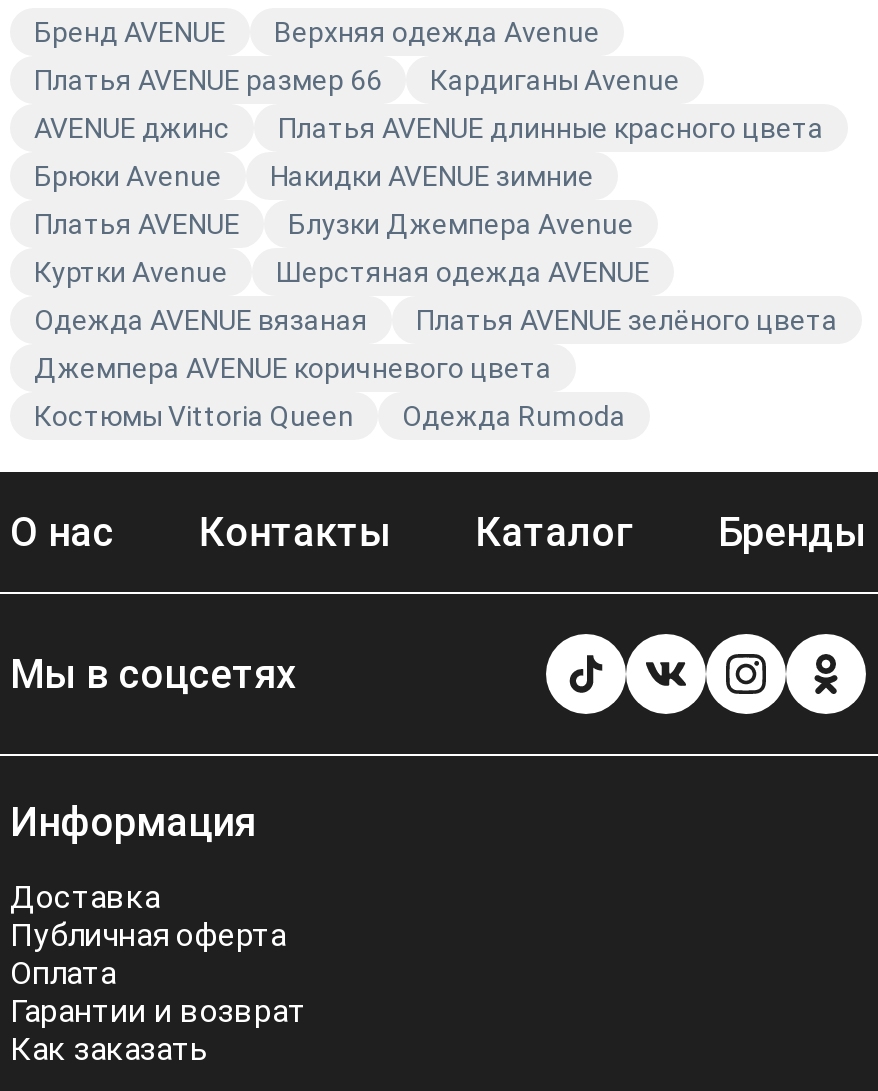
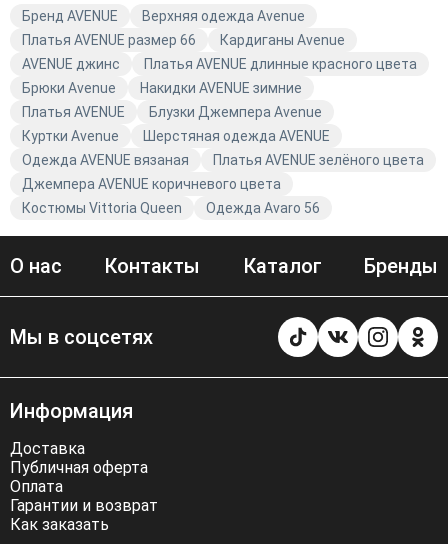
[402,400,626,432] Одежда Rumoda -> [206,200,320,216] Одежда Avaro 56

